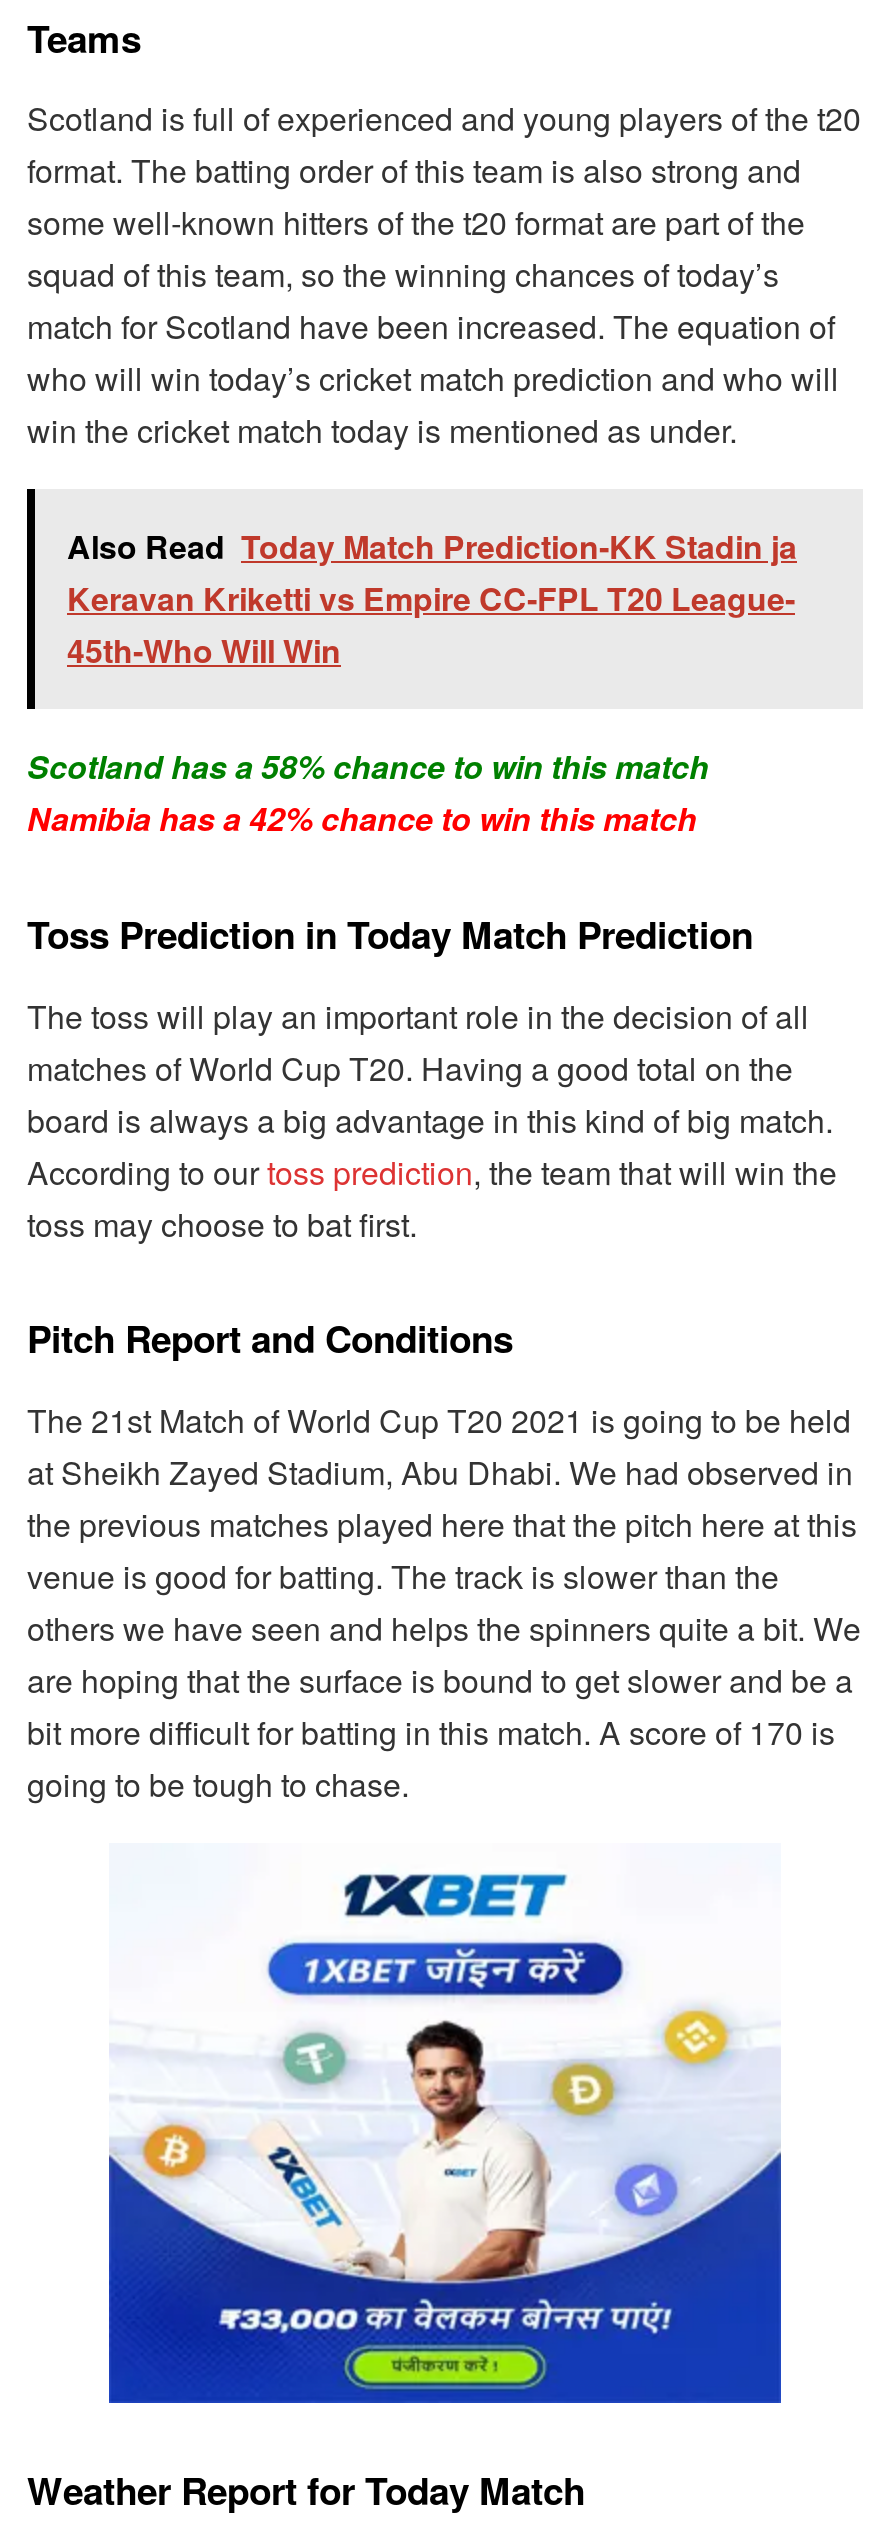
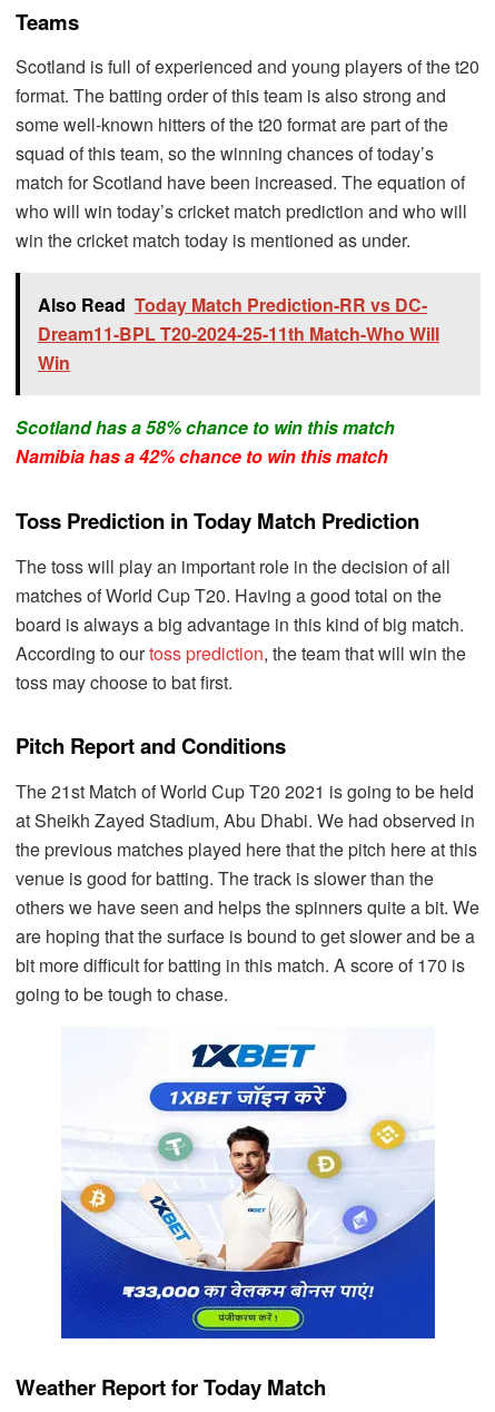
[67,524,797,674] Also Read Today Match Prediction-KK Stadin ja | Keravan Kriketti vs Empire CC-FPL T20 League- | 45th-Who Will Win -> [38,292,439,376] Also Read Today Match Prediction-RR vs DC- | Dream11-BPL T20-2024-25-11th Match-Who Will | Win

